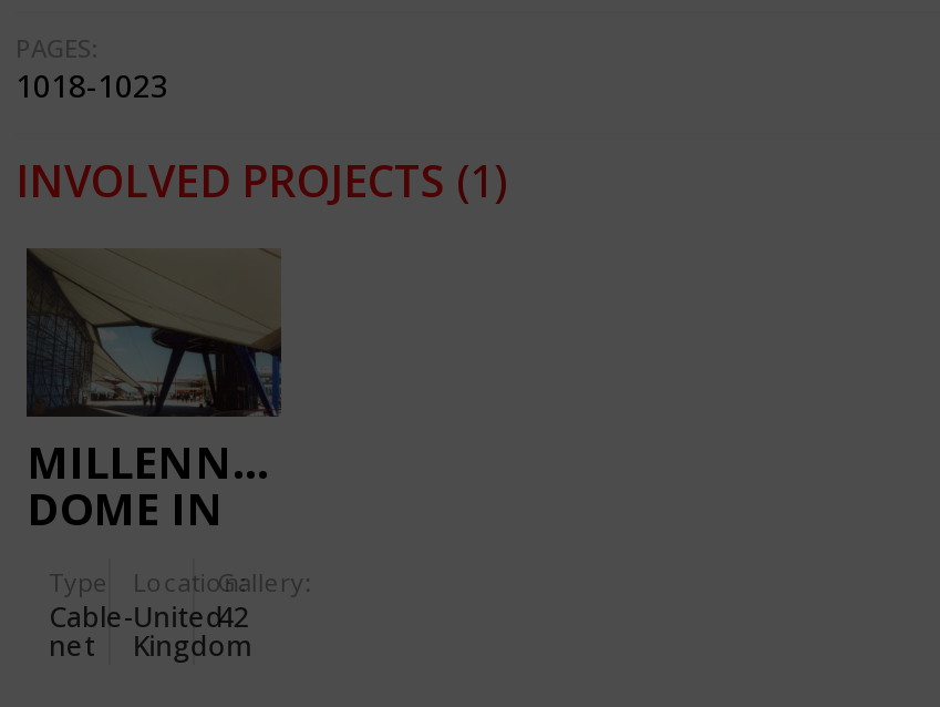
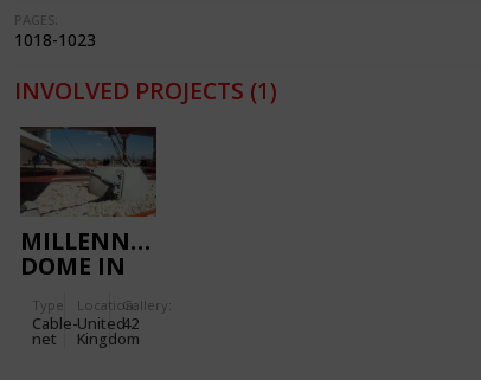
[24,248,283,419] [image] -> [20,125,158,218] [image]

